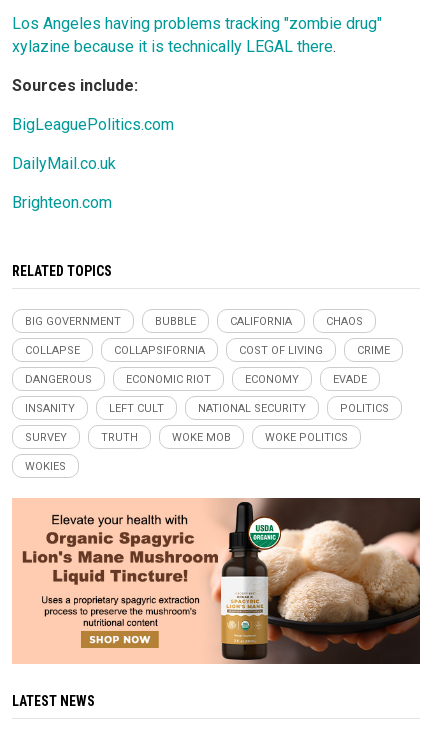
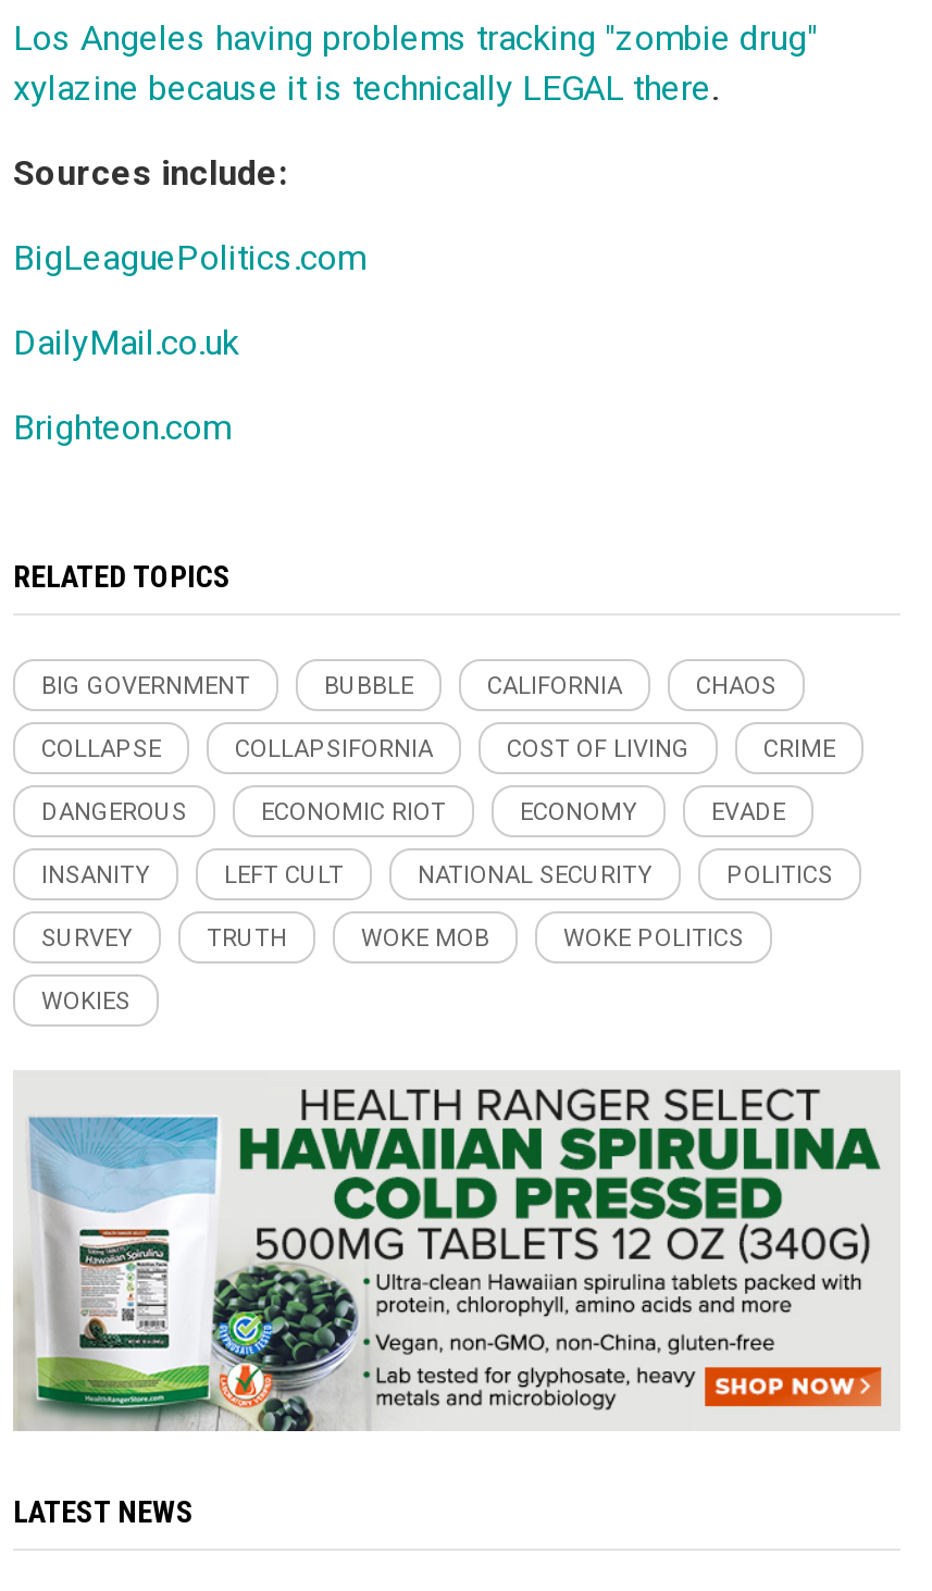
[12,497,421,665] [image] -> [13,1070,900,1433] [image]

